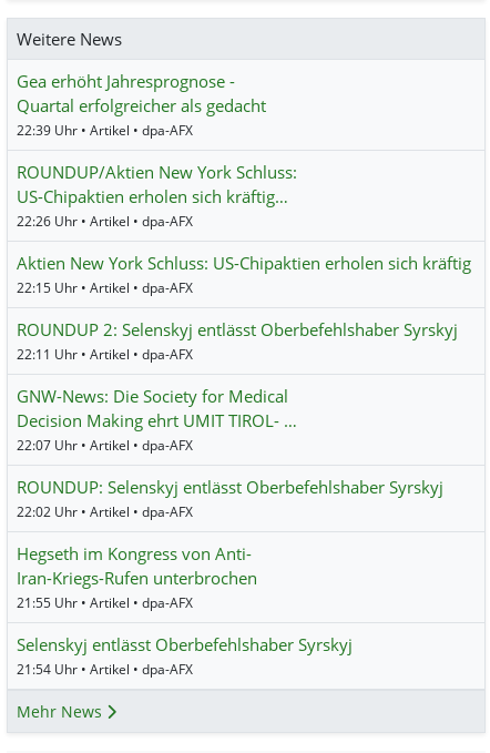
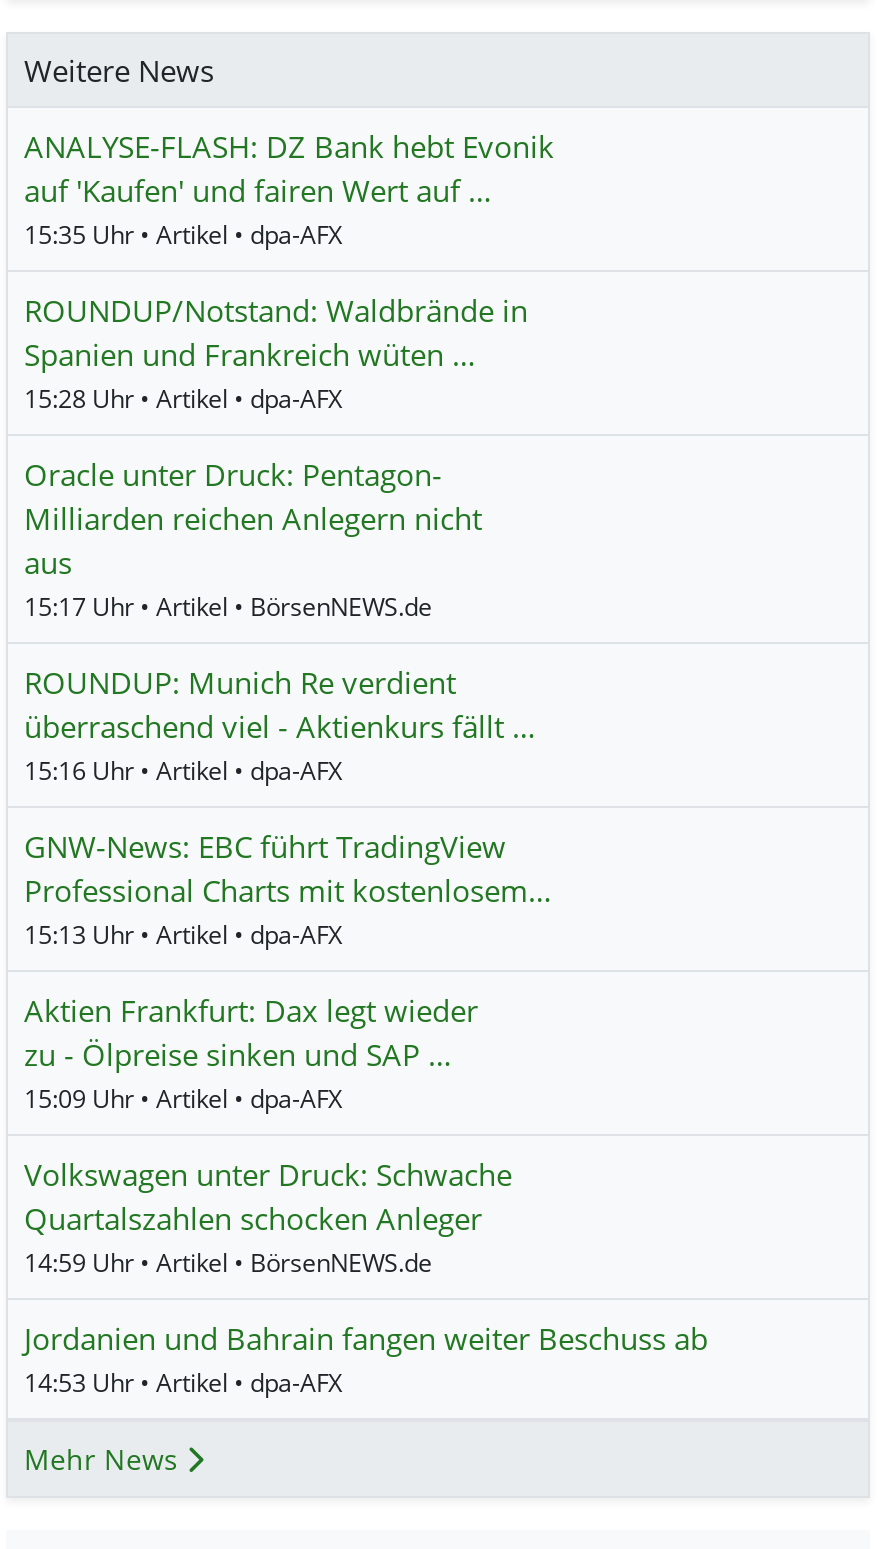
[17,70,266,140] Gea erhöht Jahresprognose - | Quartal erfolgreicher als gedacht | 22:39 Uhr • Artikel • dpa-AFX -> [24,126,554,252] ANALYSE-FLASH: DZ Bank hebt Evonik | auf 'Kaufen' und fairen Wert auf … | 15:35 Uhr • Artikel • dpa-AFX
[17,161,297,230] ROUNDUP/Aktien New York Schluss: | US-Chipaktien erholen sich kräftig… | 22:26 Uhr • Artikel • dpa-AFX -> [24,290,528,416] ROUNDUP/Notstand: Waldbrände in | Spanien und Frankreich wüten … | 15:28 Uhr • Artikel • dpa-AFX
[17,252,471,297] Aktien New York Schluss: US-Chipaktien erholen sich kräftig | 22:15 Uhr • Artikel • dpa-AFX -> [24,454,482,624] Oracle unter Druck: Pentagon- | Milliarden reichen Anlegern nicht | aus | 15:17 Uhr • Artikel • BörsenNEWS.de
[17,318,458,364] ROUNDUP 2: Selenskyj entlässt Oberbefehlshaber Syrskyj | 22:11 Uhr • Artikel • dpa-AFX -> [24,662,536,788] ROUNDUP: Munich Re verdient | überraschend viel - Aktienkurs fällt … | 15:16 Uhr • Artikel • dpa-AFX
[17,385,297,454] GNW-News: Die Society for Medical | Decision Making ehrt UMIT TIROL- … | 22:07 Uhr • Artikel • dpa-AFX -> [24,826,552,952] GNW-News: EBC führt TradingView | Professional Charts mit kostenlosem… | 15:13 Uhr • Artikel • dpa-AFX
[17,476,443,521] ROUNDUP: Selenskyj entlässt Oberbefehlshaber Syrskyj | 22:02 Uhr • Artikel • dpa-AFX -> [24,990,478,1116] Aktien Frankfurt: Dax legt wieder | zu - Ölpreise sinken und SAP … | 15:09 Uhr • Artikel • dpa-AFX
[17,542,257,612] Hegseth im Kongress von Anti- | Iran-Kriegs-Rufen unterbrochen | 21:55 Uhr • Artikel • dpa-AFX -> [24,1154,512,1280] Volkswagen unter Druck: Schwache | Quartalszahlen schocken Anleger | 14:59 Uhr • Artikel • BörsenNEWS.de
[17,633,353,678] Selenskyj entlässt Oberbefehlshaber Syrskyj | 21:54 Uhr • Artikel • dpa-AFX -> [24,1318,708,1400] Jordanien und Bahrain fangen weiter Beschuss ab | 14:53 Uhr • Artikel • dpa-AFX

